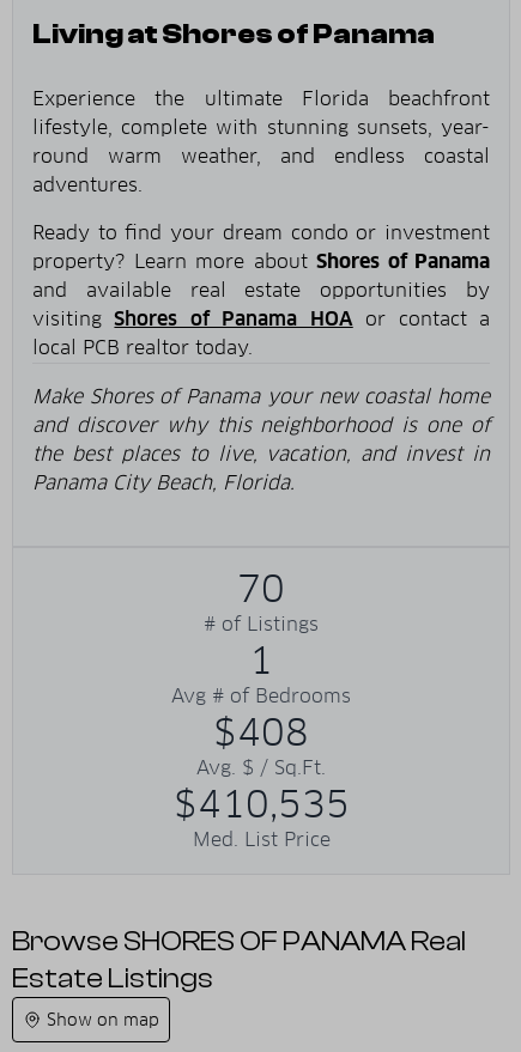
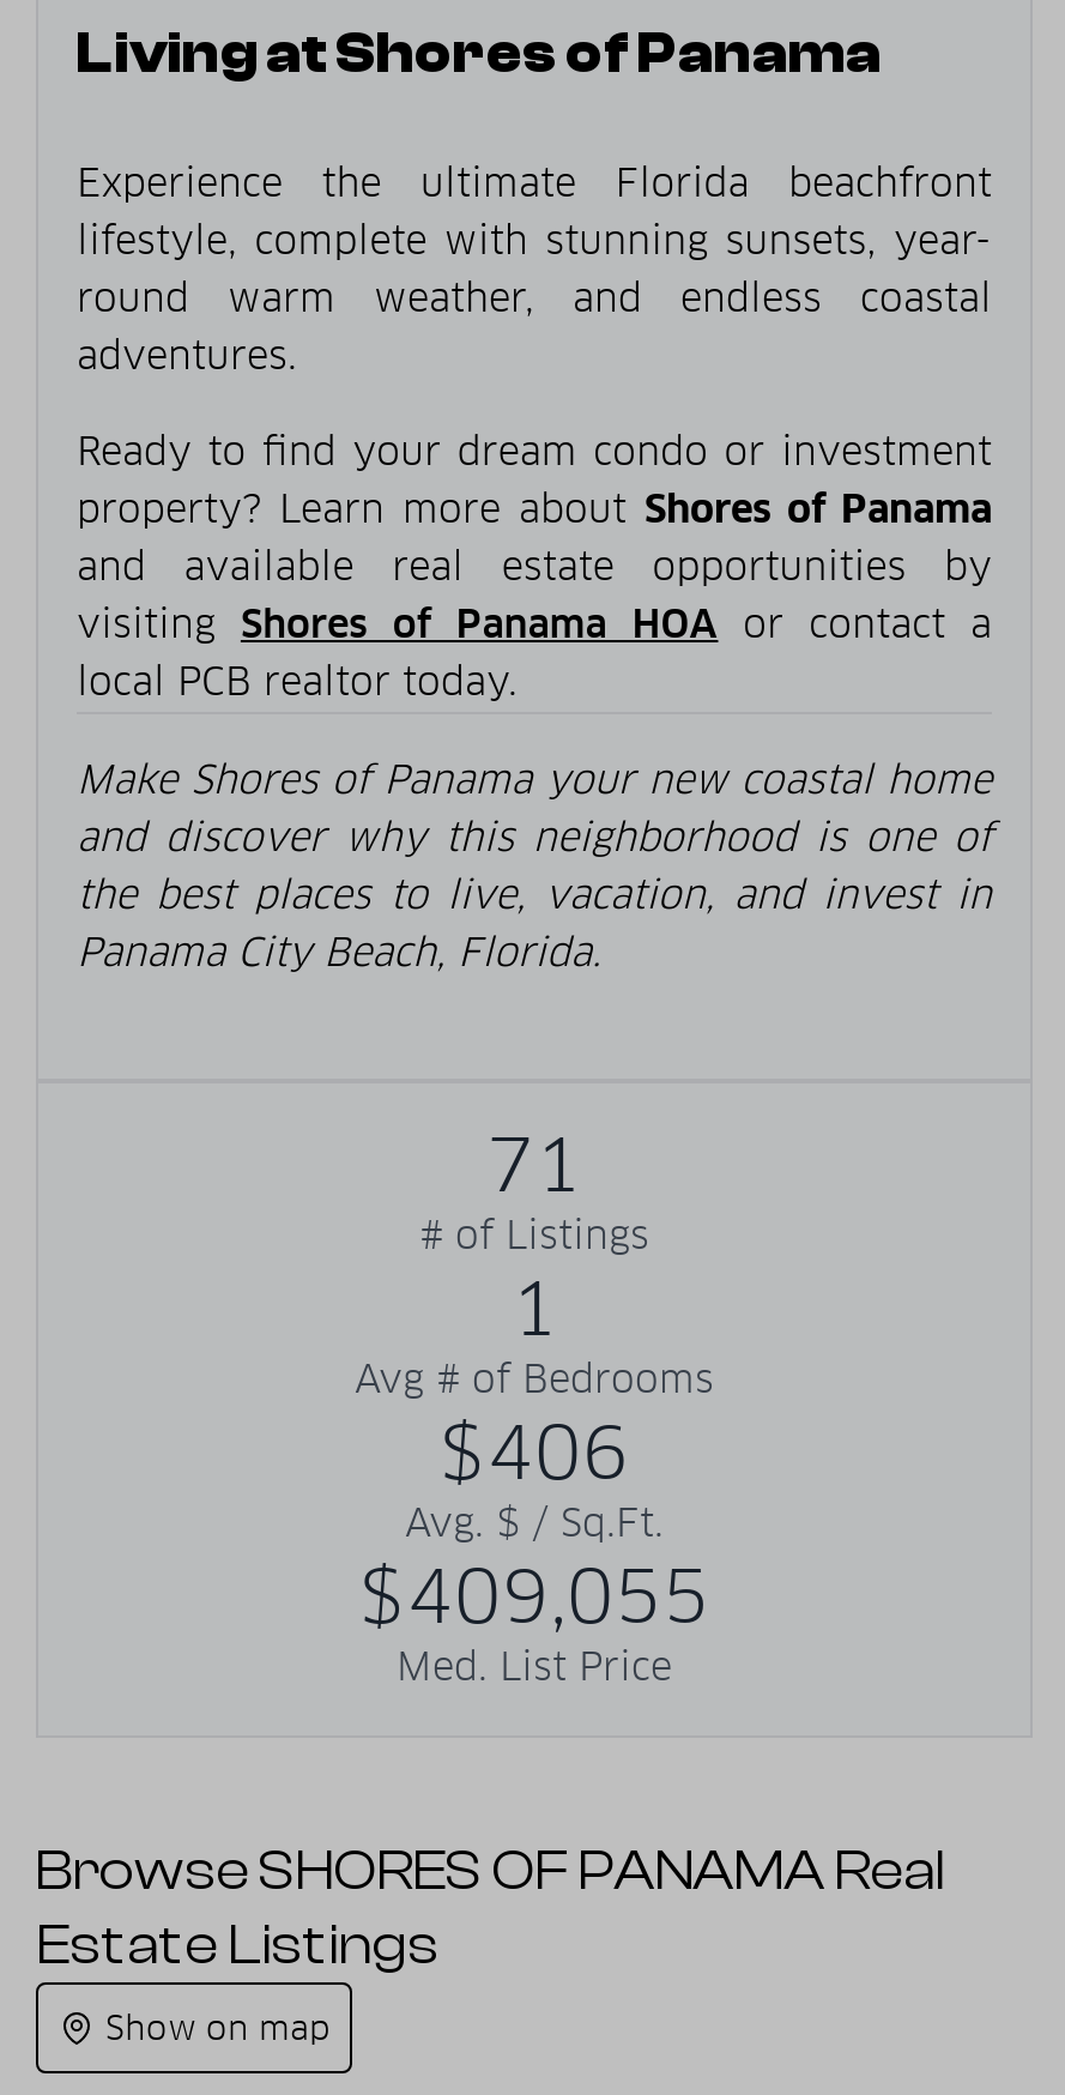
[237,567,285,612] 70 -> [486,1121,582,1212] 71
[213,710,309,756] $408 -> [438,1408,630,1499] $406
[173,782,349,828] $410,535 -> [358,1552,710,1643] $409,055

